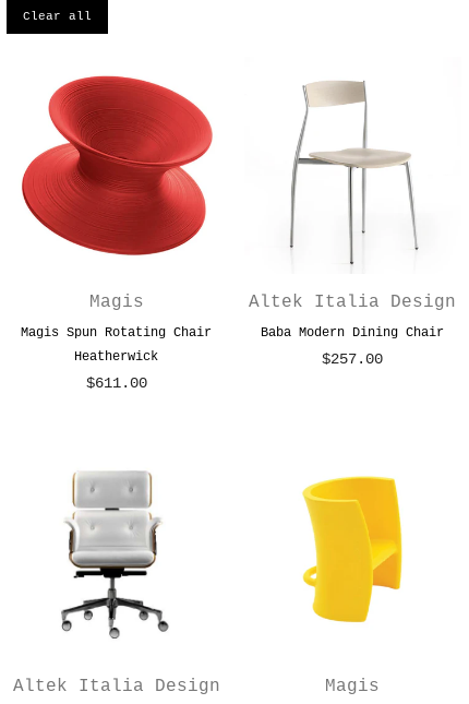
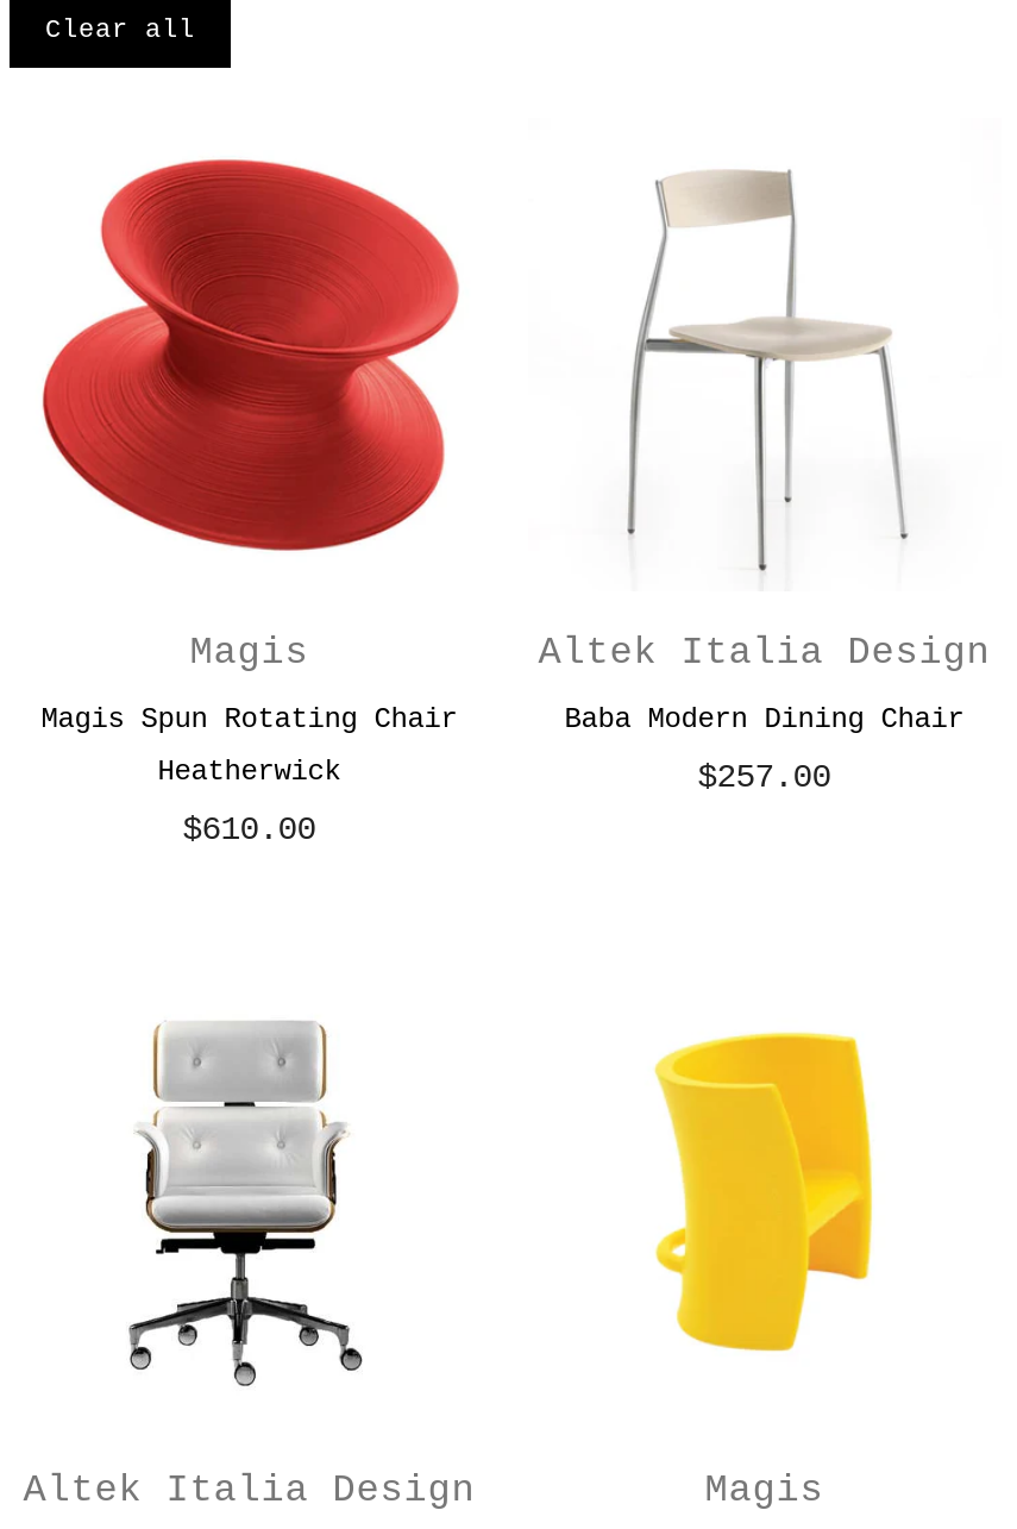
[86,374,147,392] $611.00 -> [183,810,316,848] $610.00

